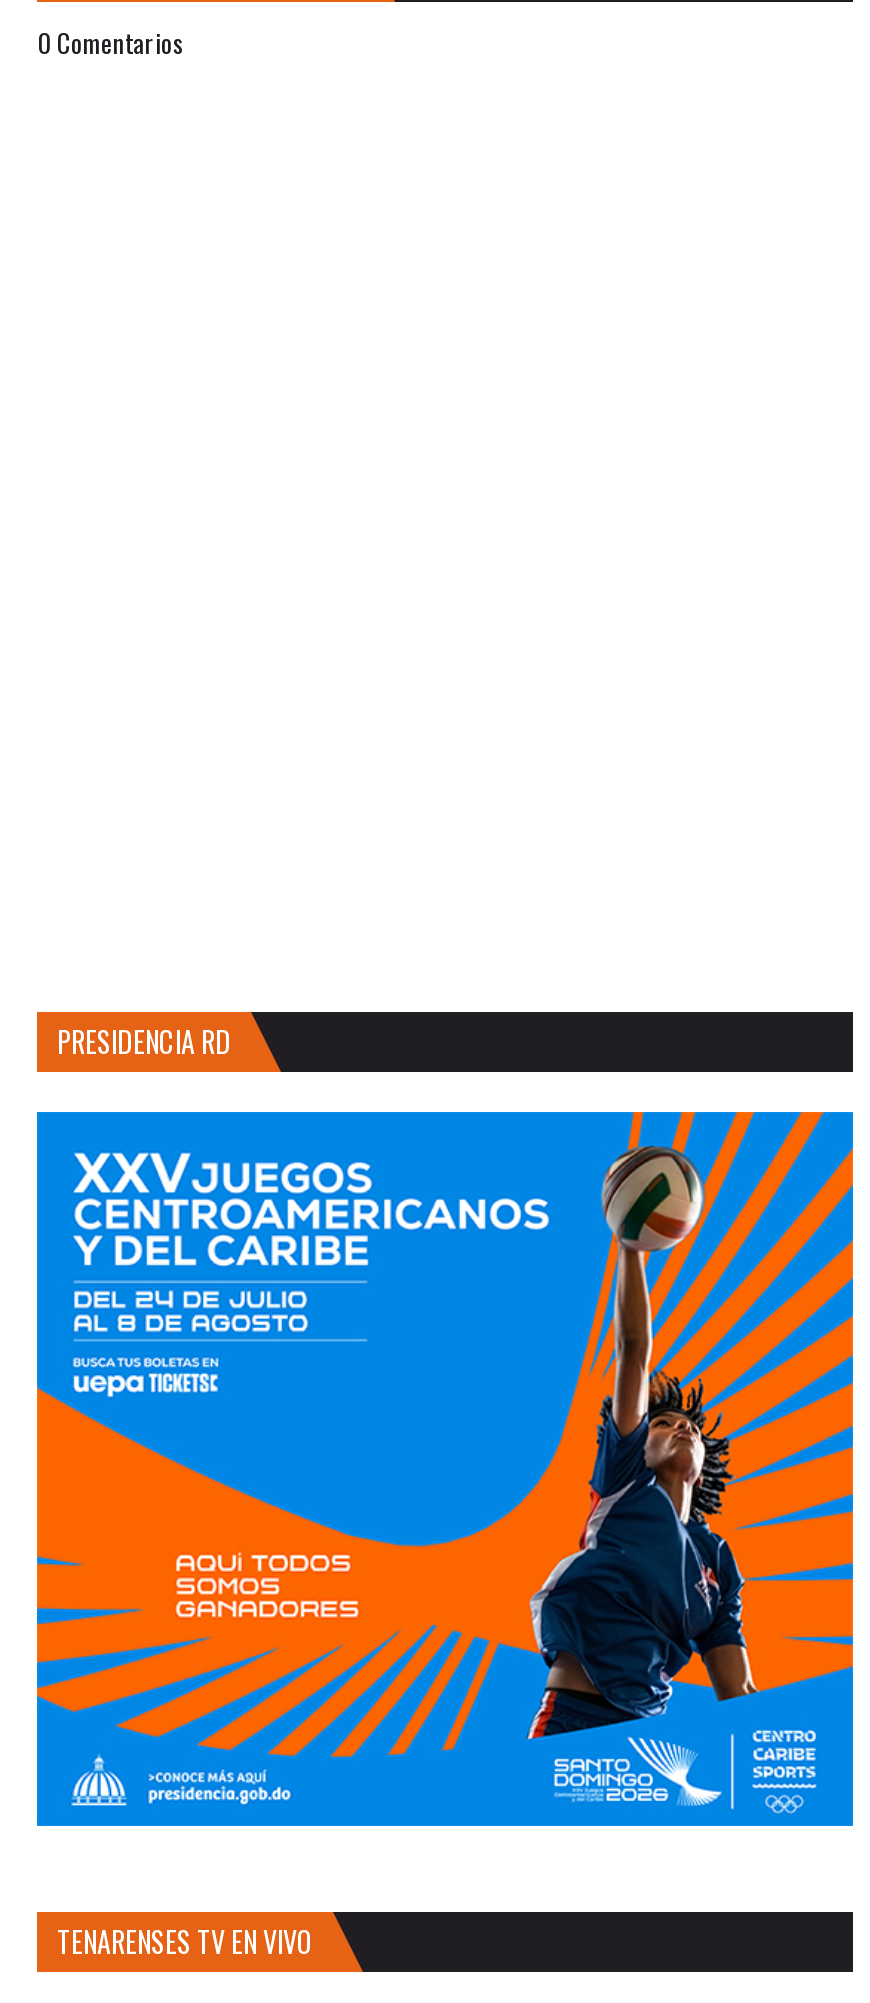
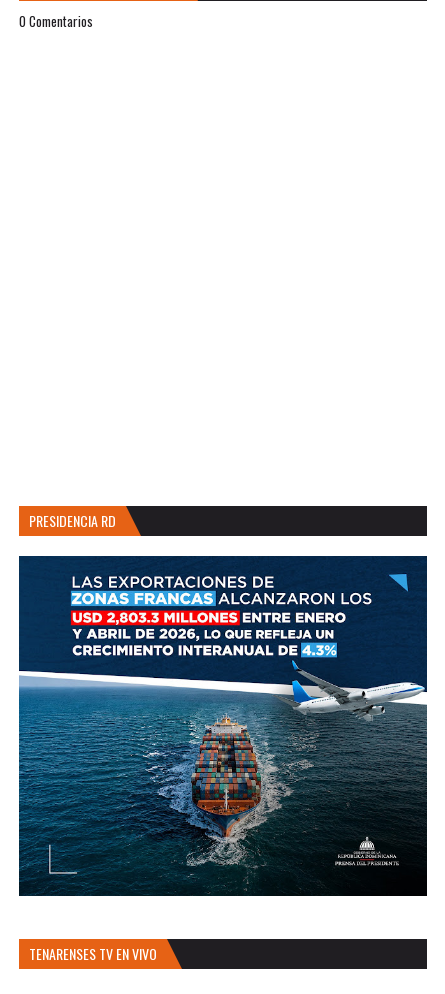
[35,1110,855,1828] [image] -> [18,555,428,897] [image]

